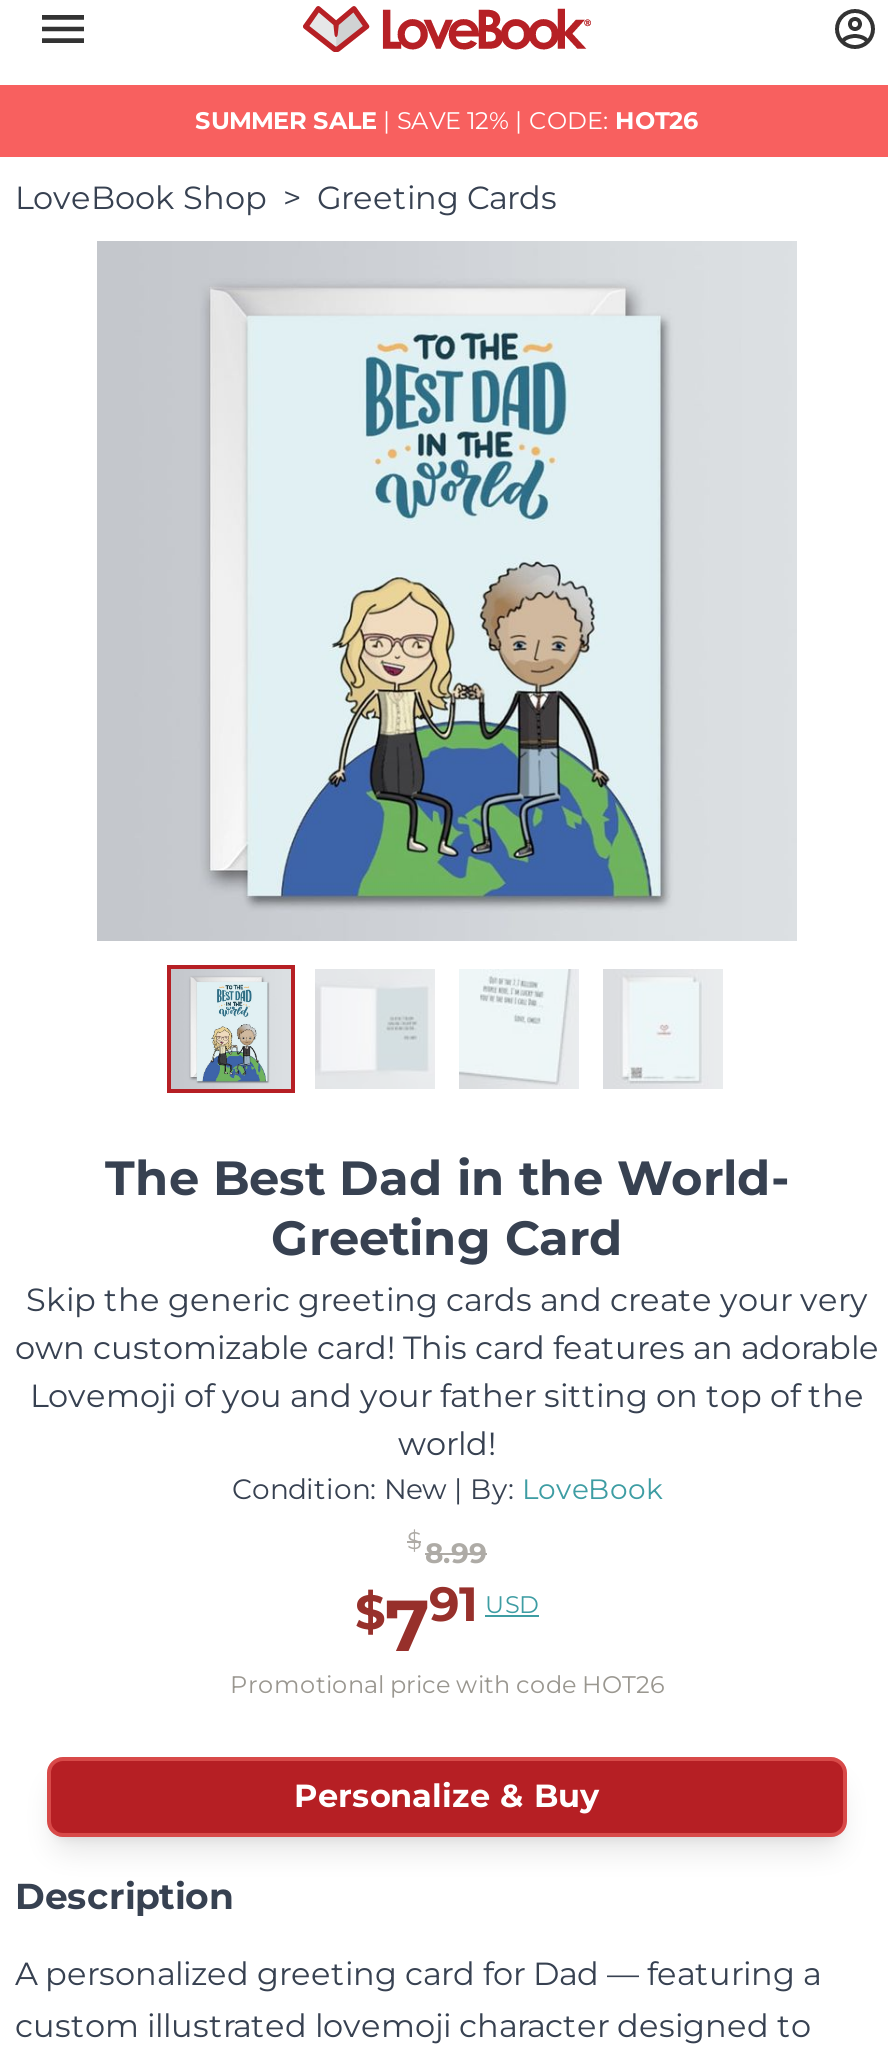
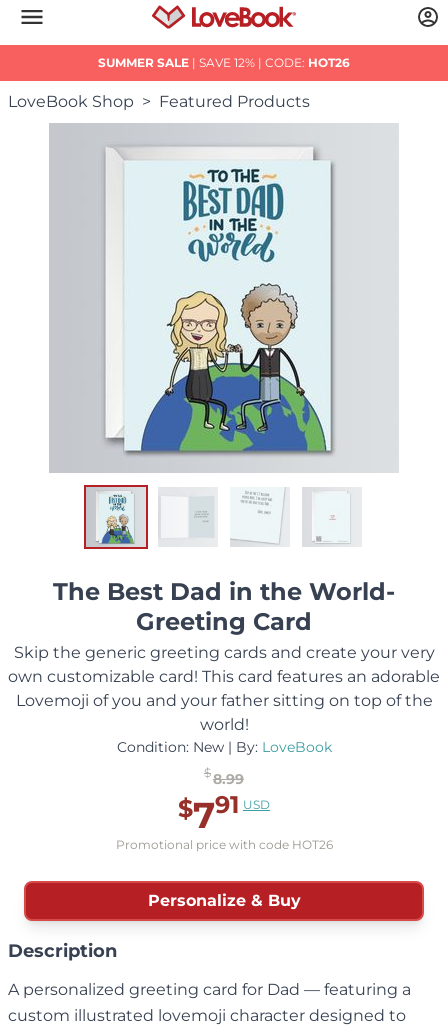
[317,179,557,217] Greeting Cards -> [159,92,310,111] Featured Products

